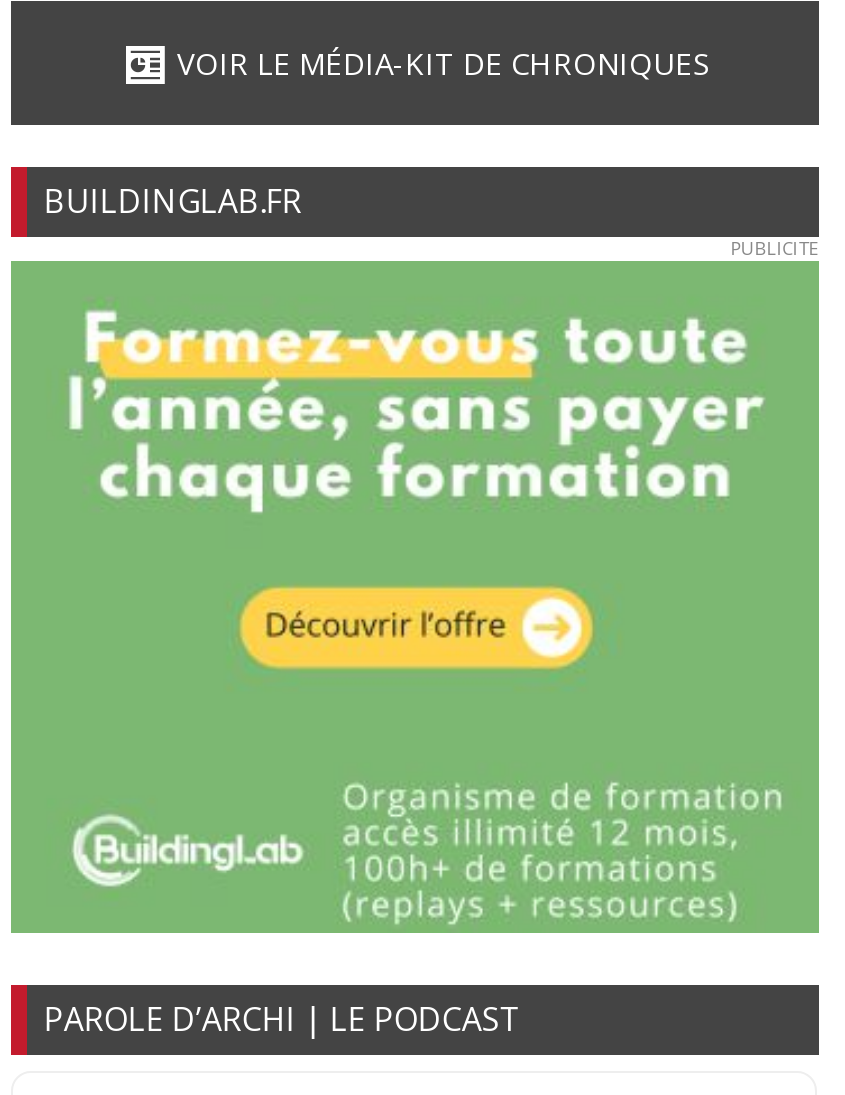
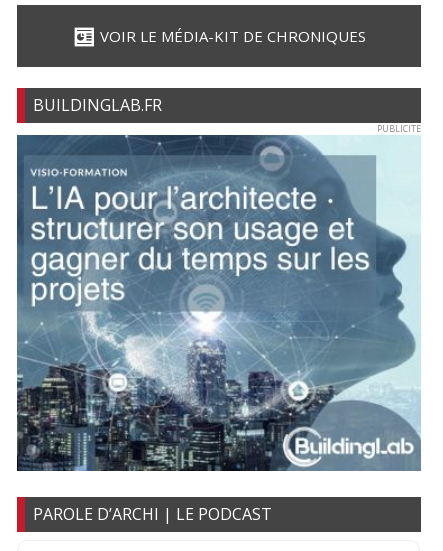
[9,259,821,935] [image] -> [16,134,421,472] [image]

